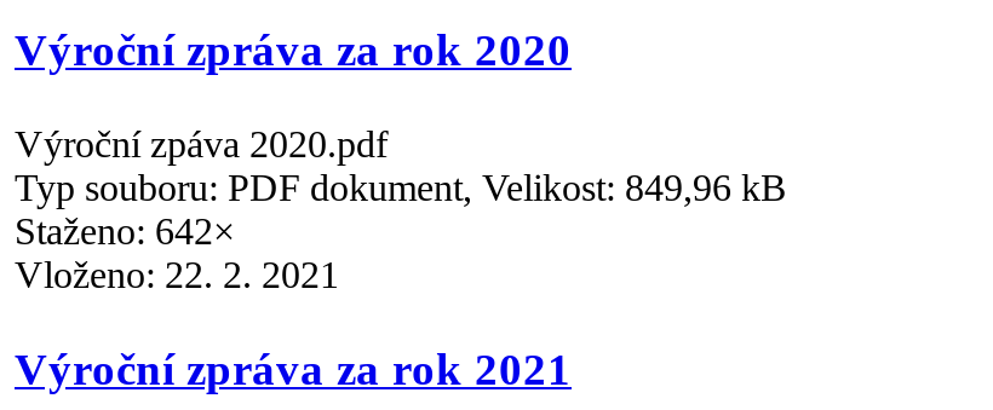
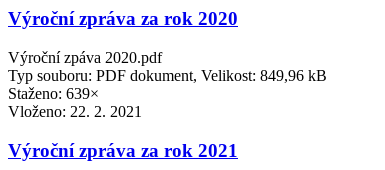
[15,211,235,252] Staženo: 642× -> [8,85,99,102] Staženo: 639×

